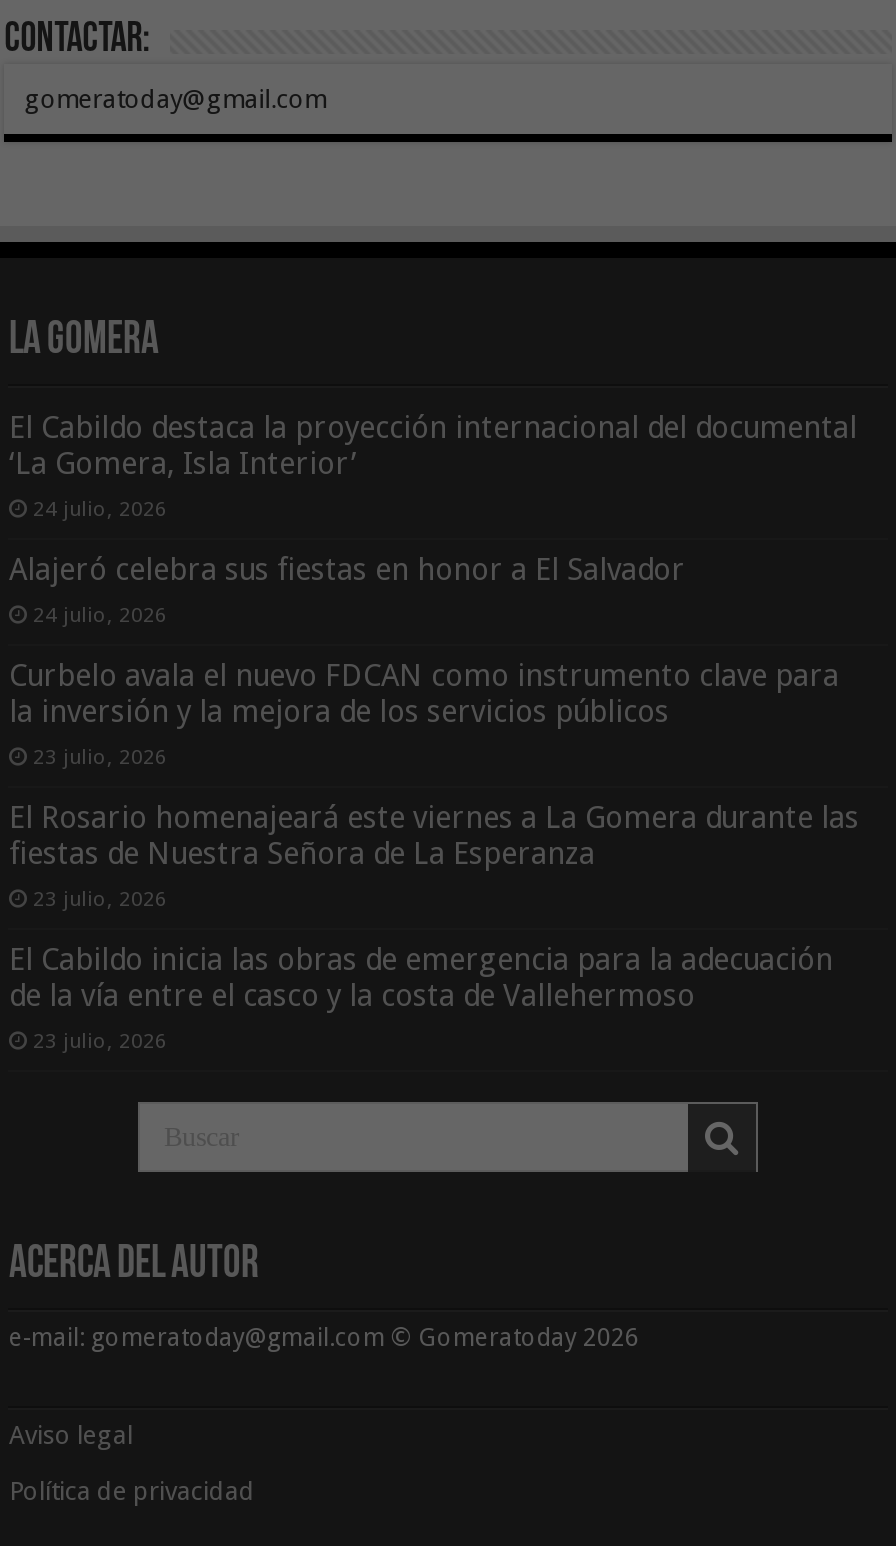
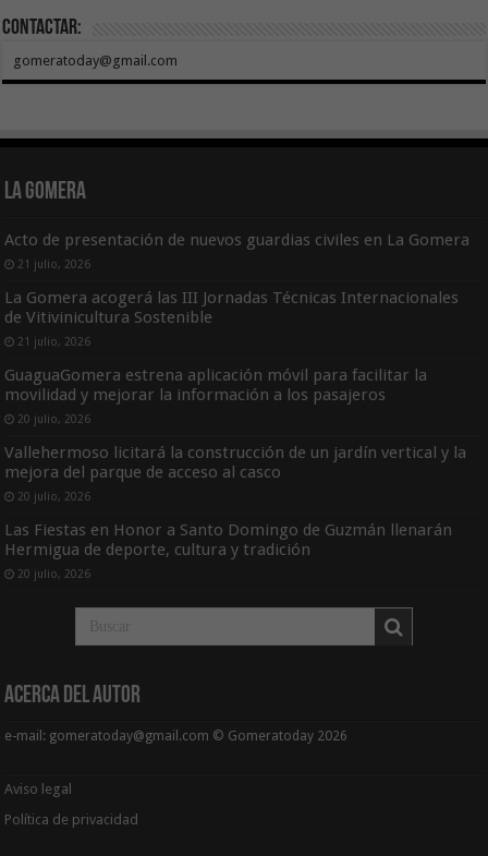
[9,410,857,520] El Cabildo destaca la proyección internacional del documental | ‘La Gomera, Isla Interior’ | 24 julio, 2026 -> [5,230,470,270] Acto de presentación de nuevos guardias civiles en La Gomera | 21 julio, 2026
[9,552,685,626] Alajeró celebra sus fiestas en honor a El Salvador | 24 julio, 2026 -> [5,288,459,348] La Gomera acogerá las III Jornadas Técnicas Internacionales | de Vitivinicultura Sostenible | 21 julio, 2026
[9,658,839,768] Curbelo avala el nuevo FDCAN como instrumento clave para | la inversión y la mejora de los servicios públicos | 23 julio, 2026 -> [5,365,428,425] GuaguaGomera estrena aplicación móvil para facilitar la | movilidad y mejorar la información a los pasajeros | 20 julio, 2026
[9,800,859,910] El Rosario homenajeará este viernes a La Gomera durante las | fiestas de Nuestra Señora de La Esperanza | 23 julio, 2026 -> [5,443,467,503] Vallehermoso licitará la construcción de un jardín vertical y la | mejora del parque de acceso al casco | 20 julio, 2026
[9,942,833,1052] El Cabildo inicia las obras de emergencia para la adecuación | de la vía entre el casco y la costa de Vallehermoso | 23 julio, 2026 -> [5,520,453,580] Las Fiestas en Honor a Santo Domingo de Guzmán llenarán | Hermigua de deporte, cultura y tradición | 20 julio, 2026

